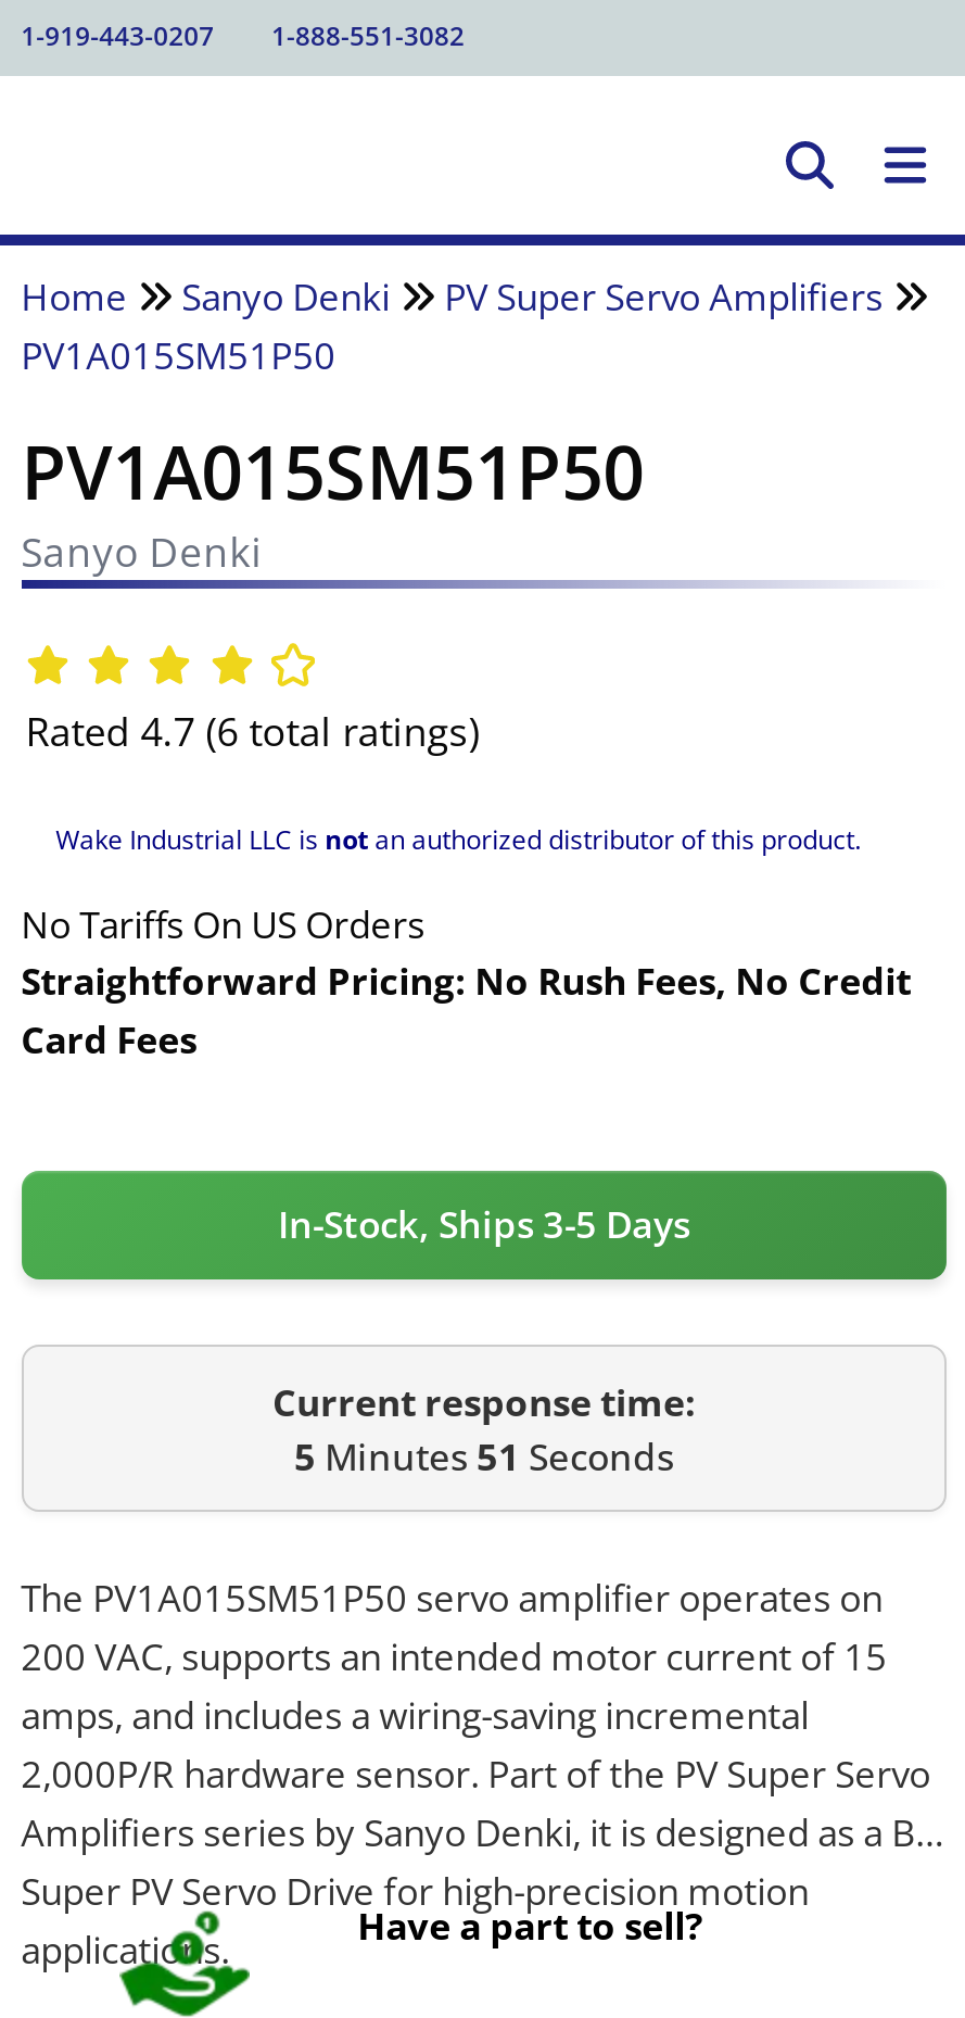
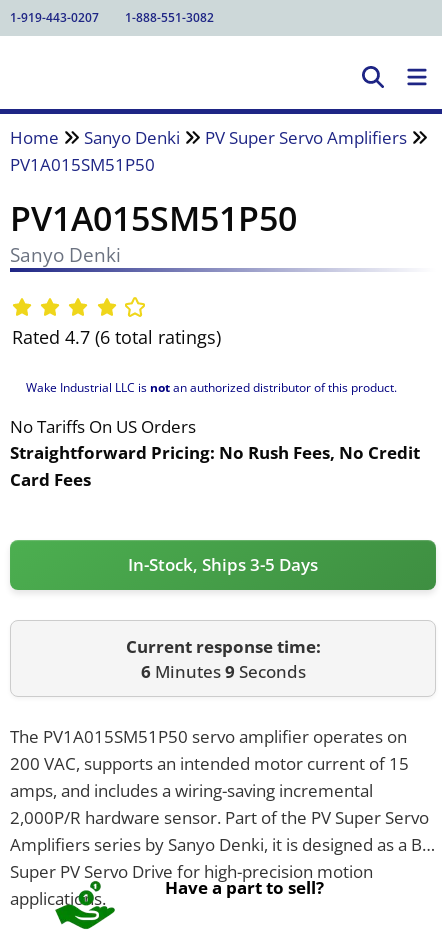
[294,1431,674,1481] 5 Minutes 51 Seconds -> [140,660,305,683] 6 Minutes 9 Seconds

